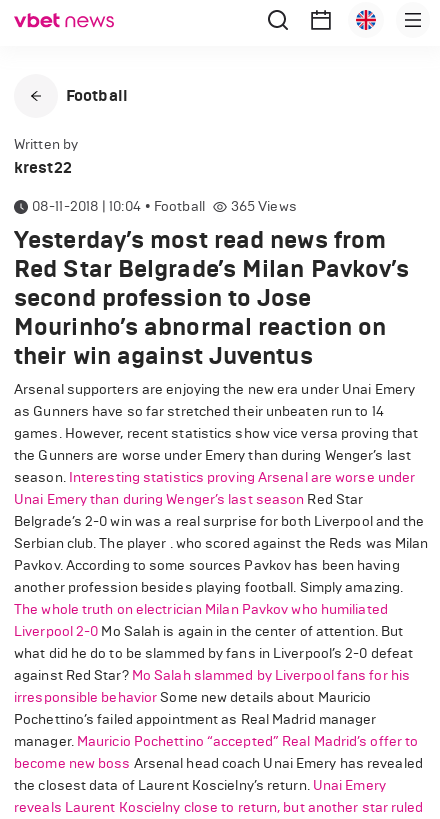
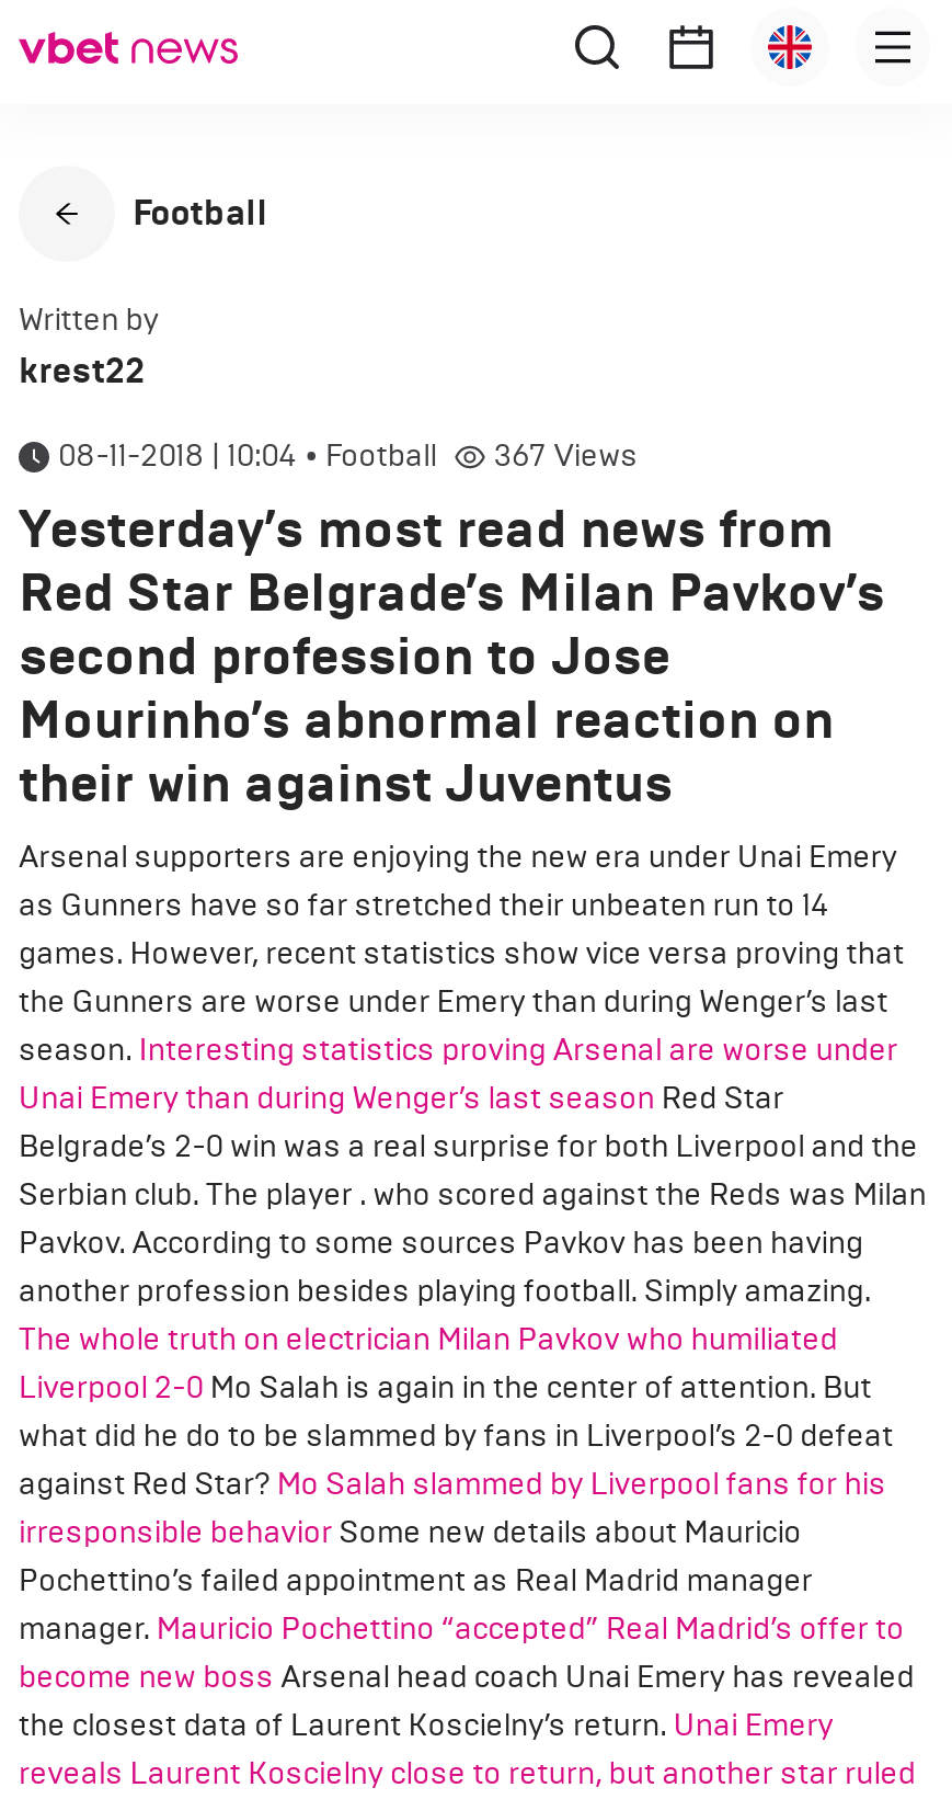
[231,198,297,215] 365 Views -> [494,437,638,475] 367 Views

